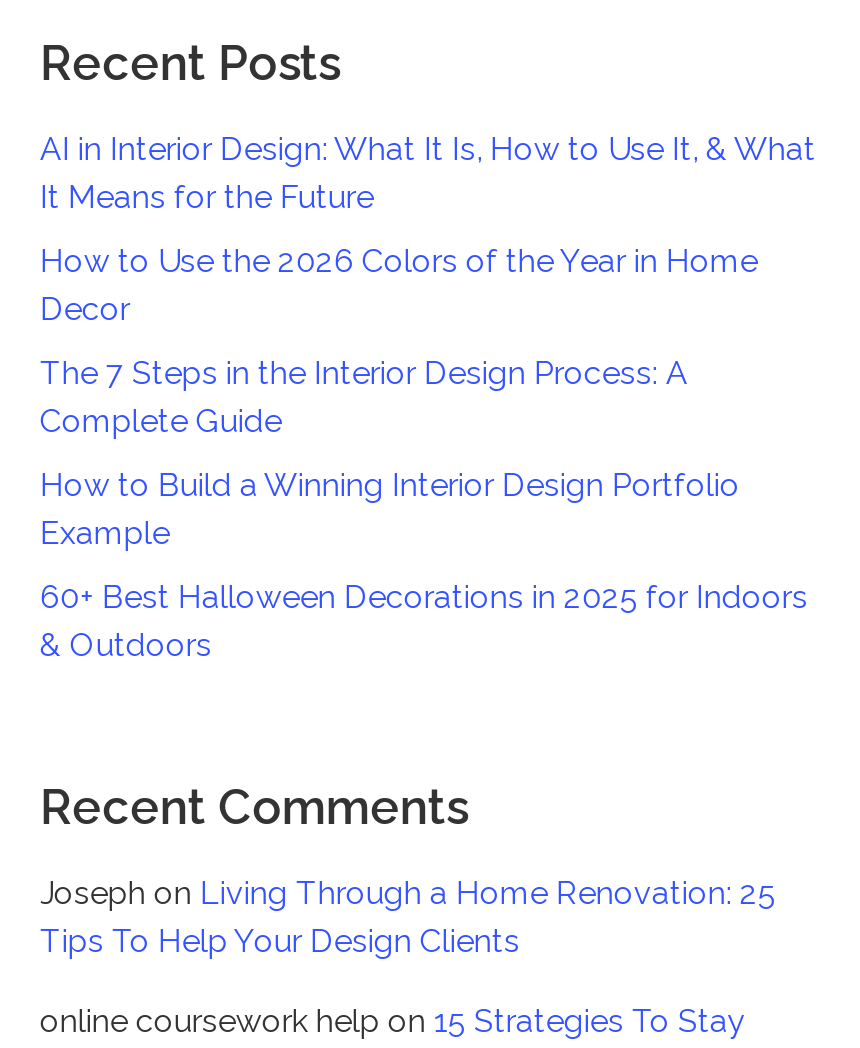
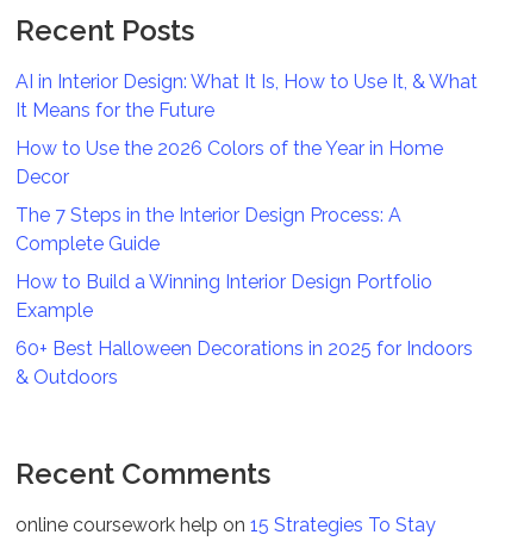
[40,874,776,960] Joseph on Living Through a Home Renovation: 25 | Tips To Help Your Design Clients -> none

